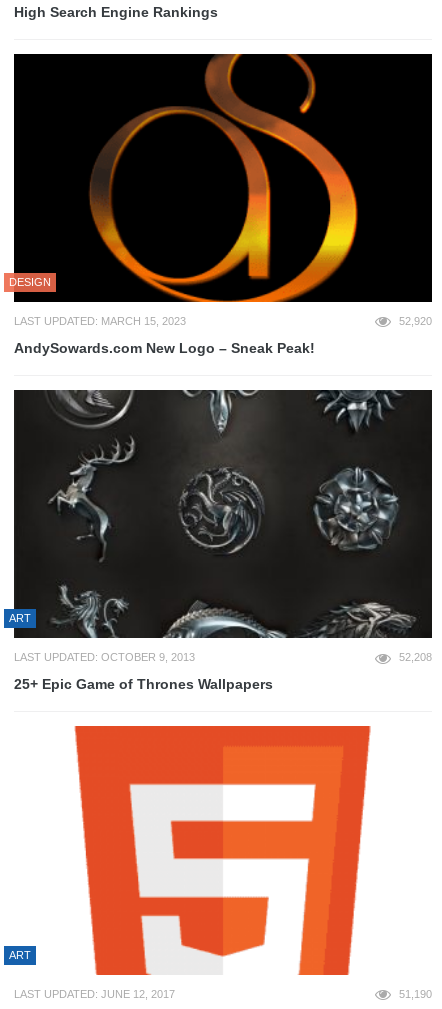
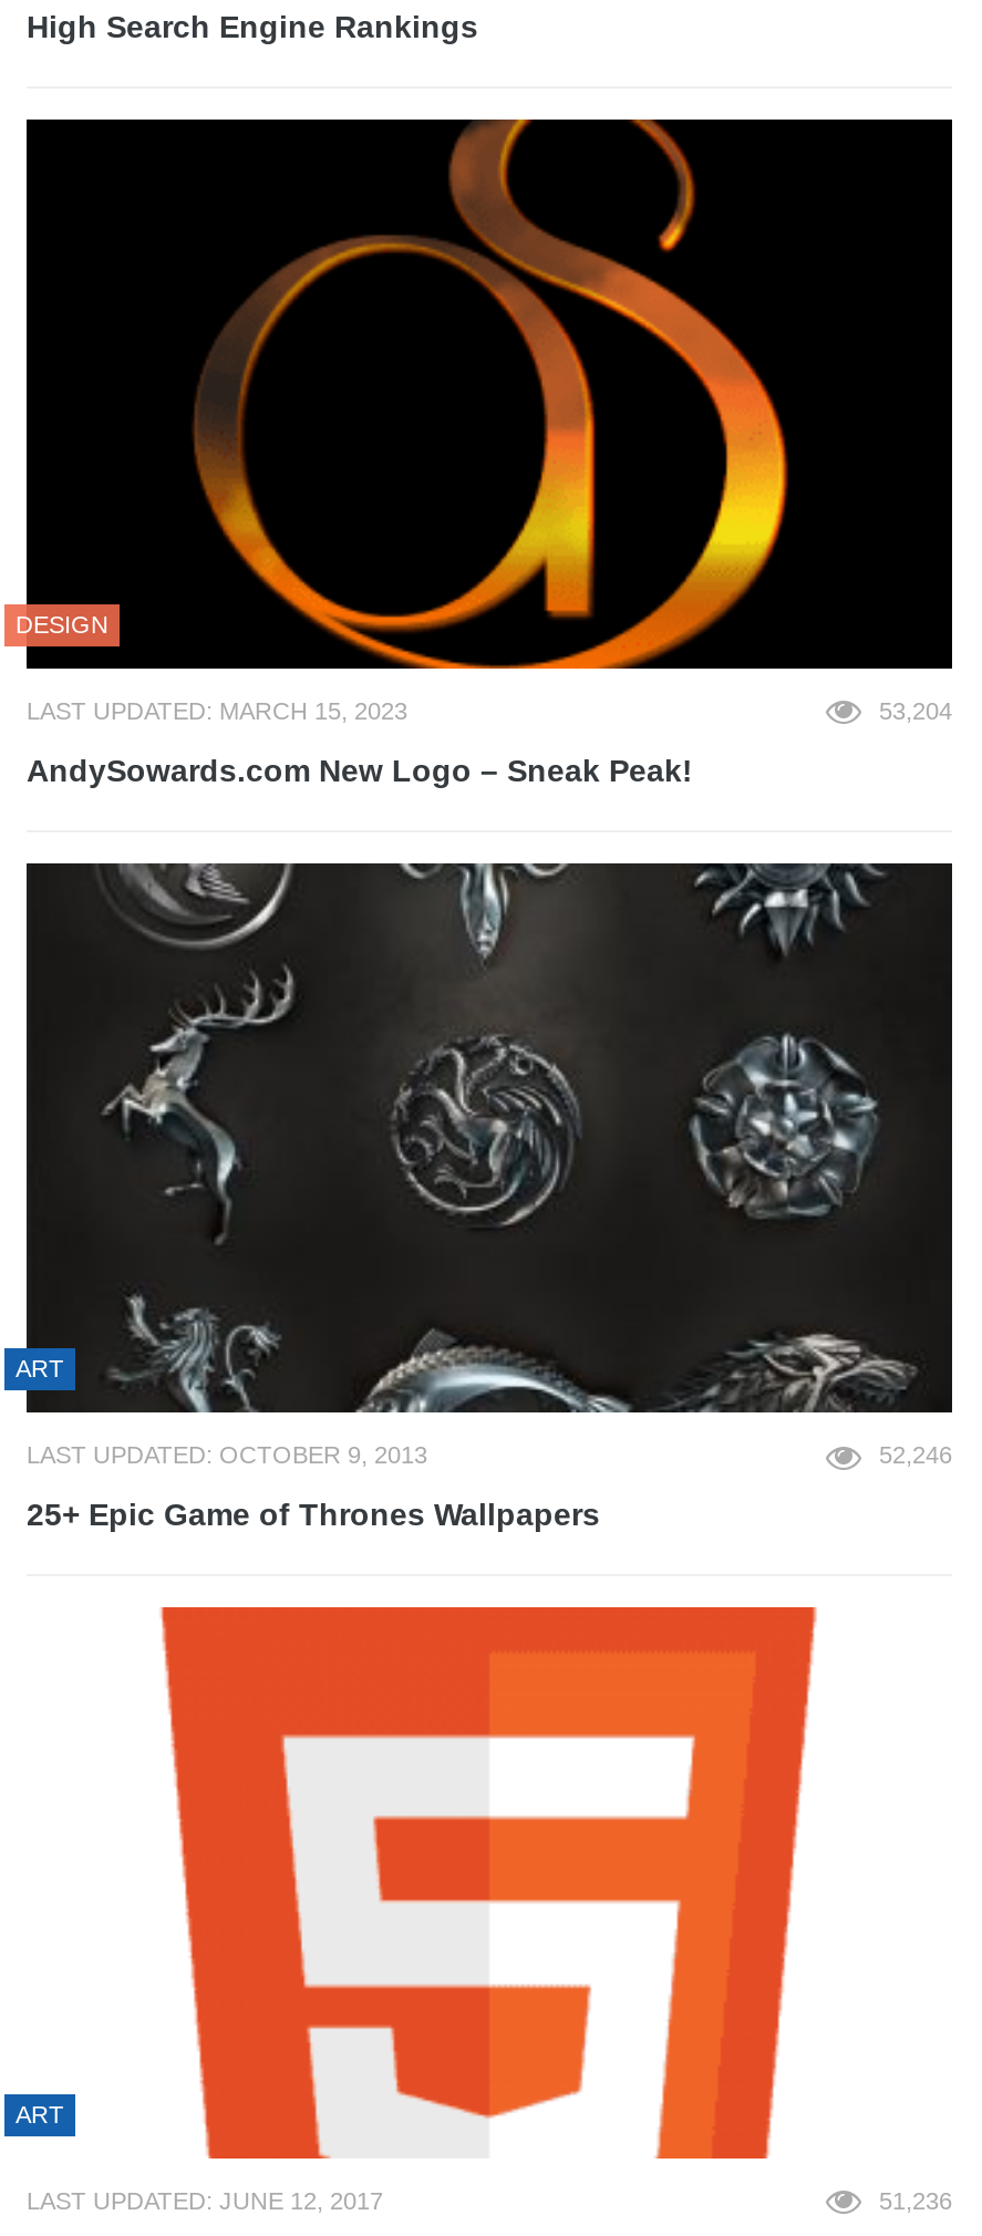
[396,315,432,327] 52,920 -> [872,698,952,725] 53,204
[396,651,432,663] 52,208 -> [872,1442,952,1469] 52,246
[396,988,432,1000] 51,190 -> [872,2187,952,2213] 51,236

